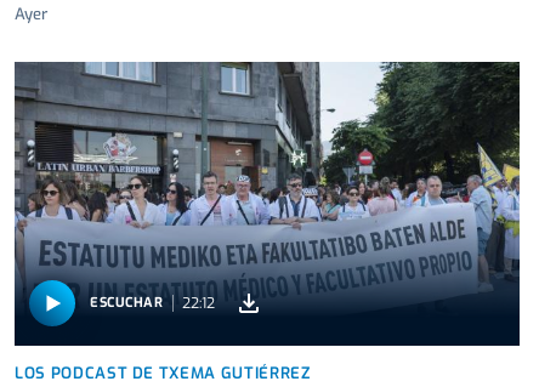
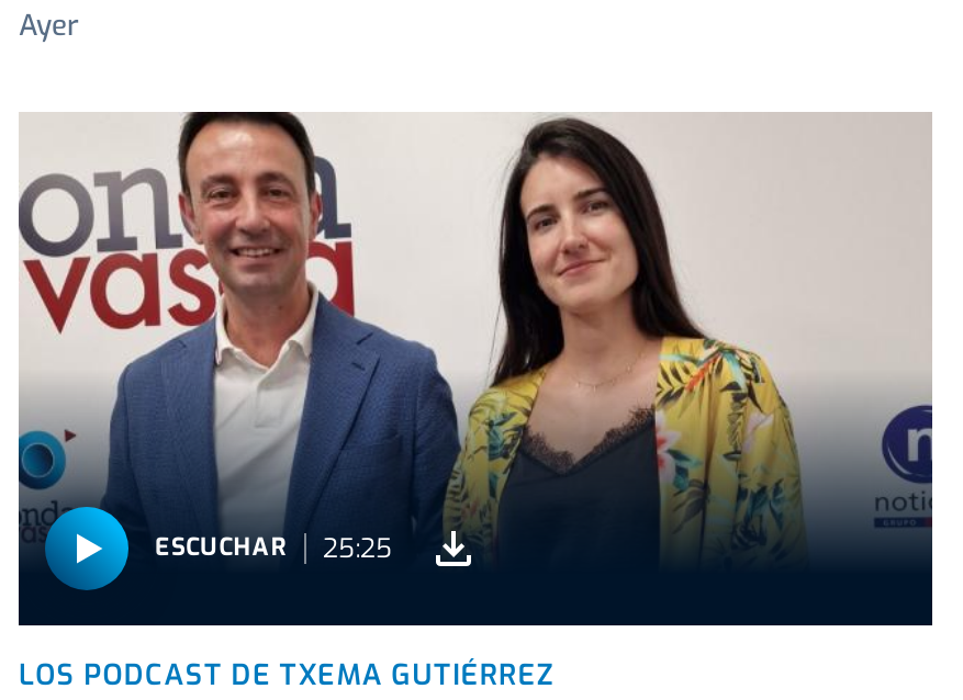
[13,61,521,314] [image] | ESCUCHAR 22:12 -> [19,110,932,568] [image] | ESCUCHAR 25:25

